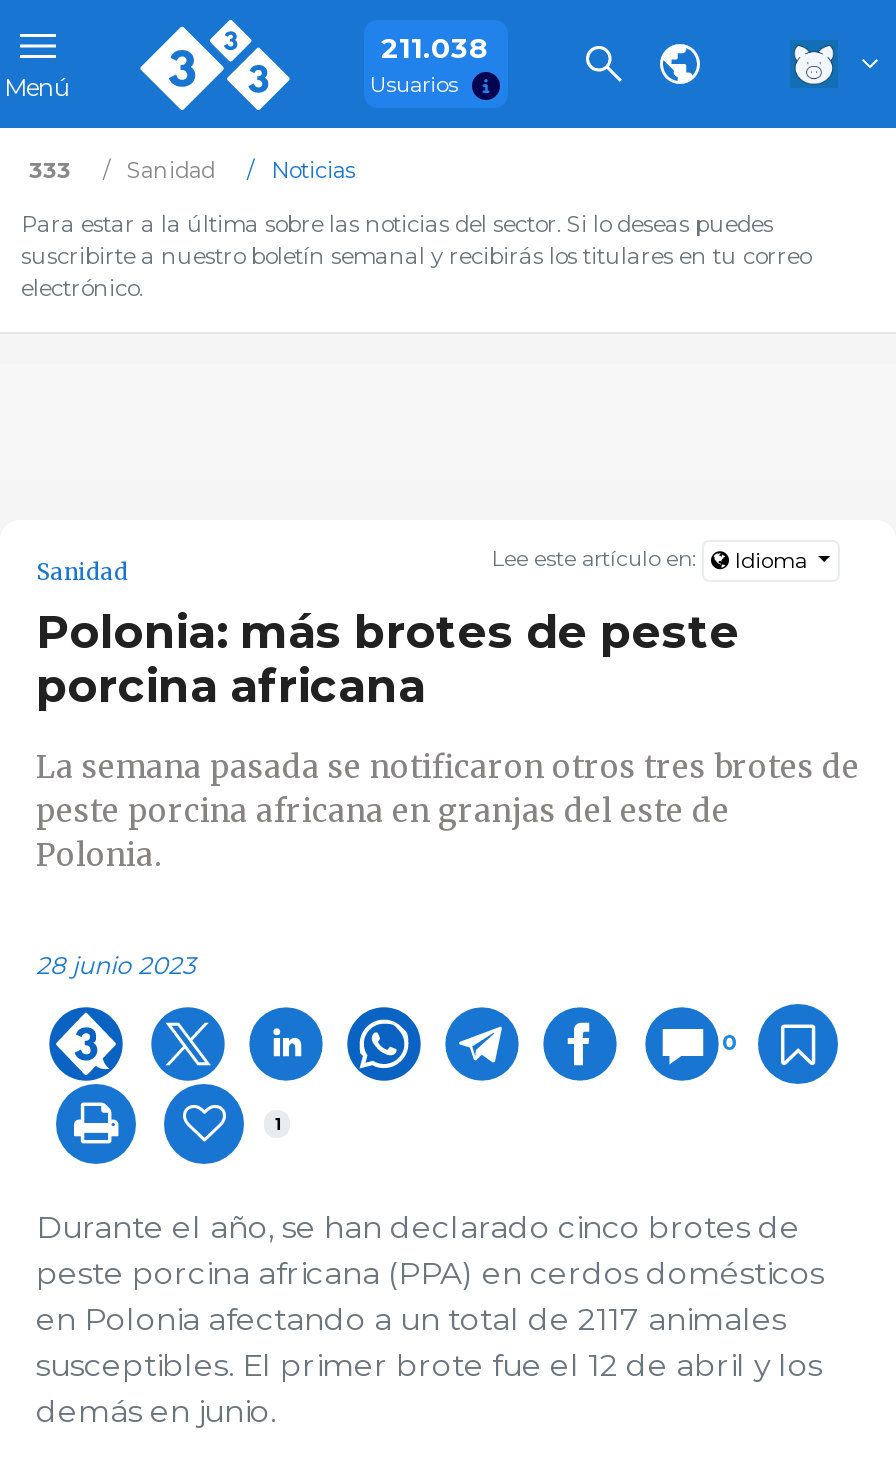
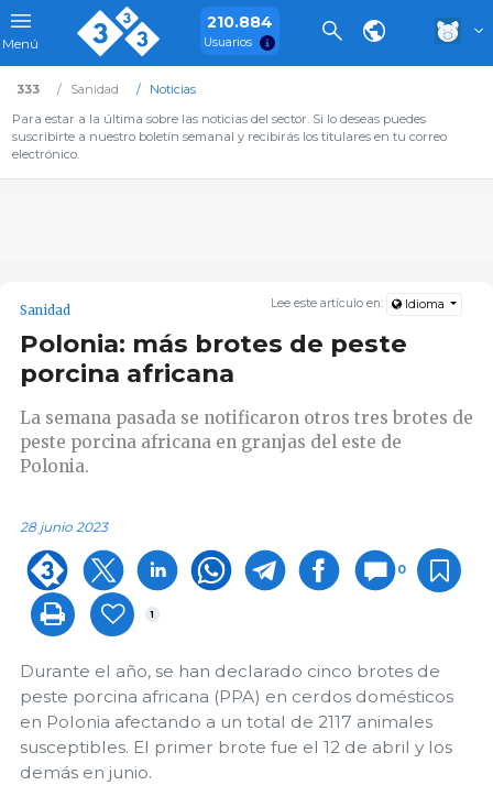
[381,29,489,65] 211.038 -> [206,12,272,31] 210.884

